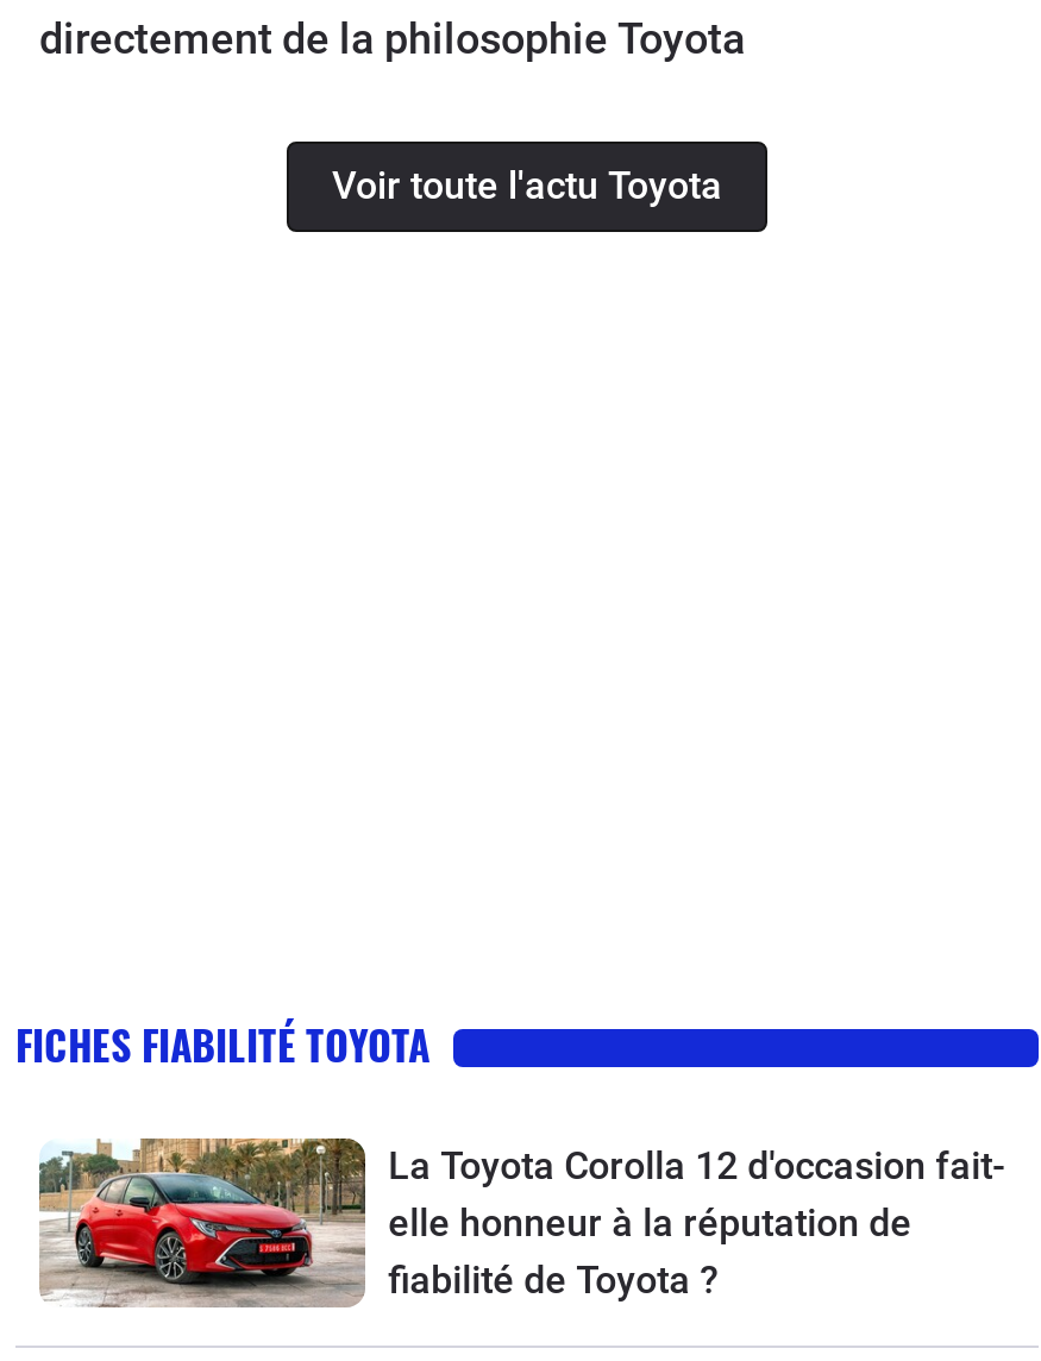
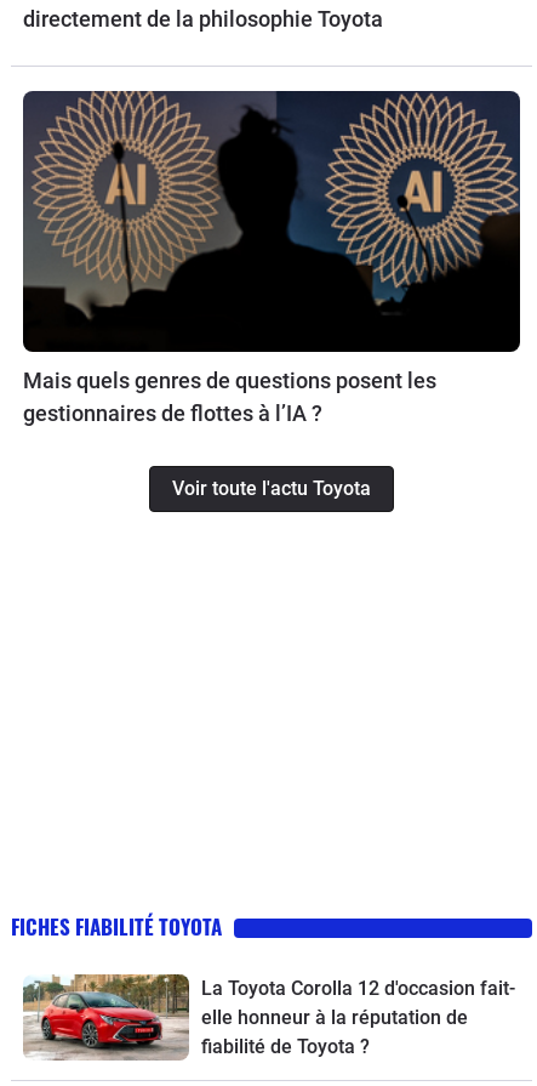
none -> [22,90,521,425] [image] | Mais quels genres de questions posent les | gestionnaires de flottes à l’IA ?

